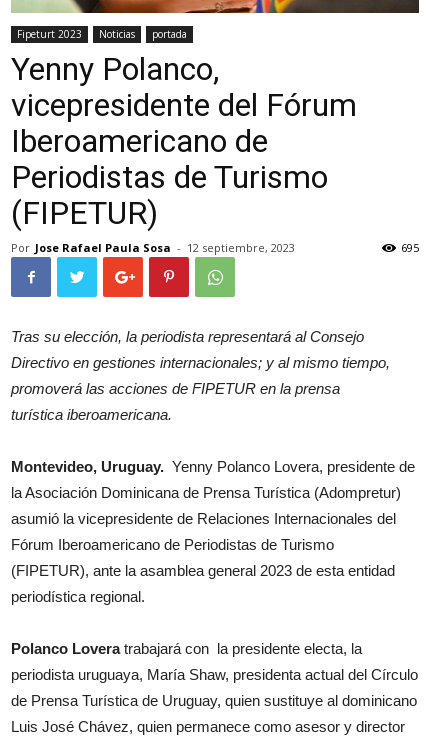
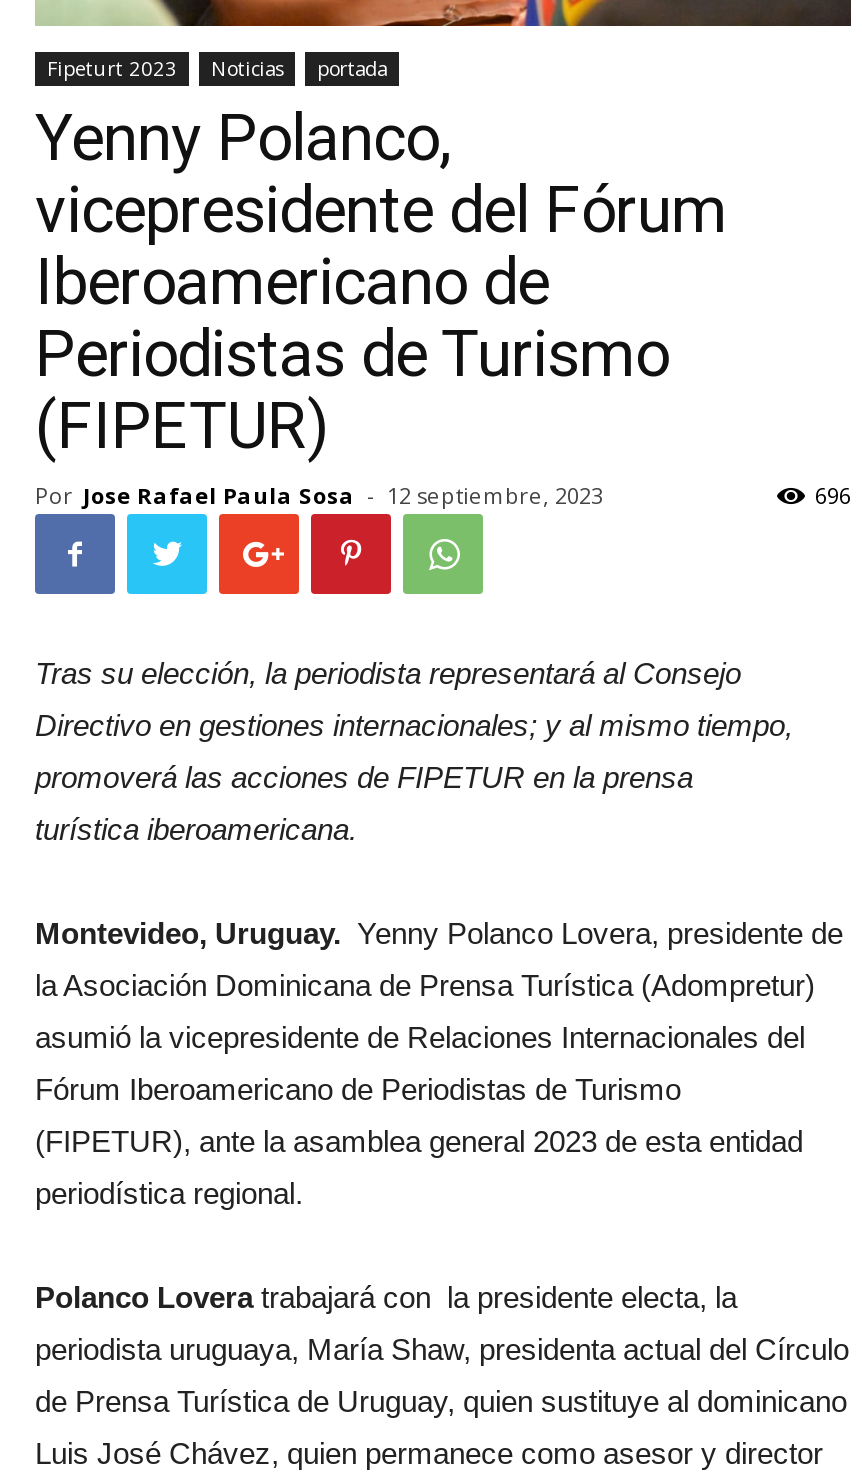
[401,240,419,255] 695 -> [815,480,851,510] 696

